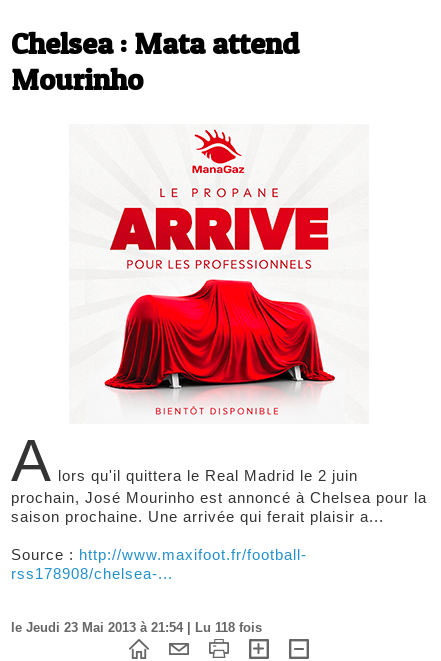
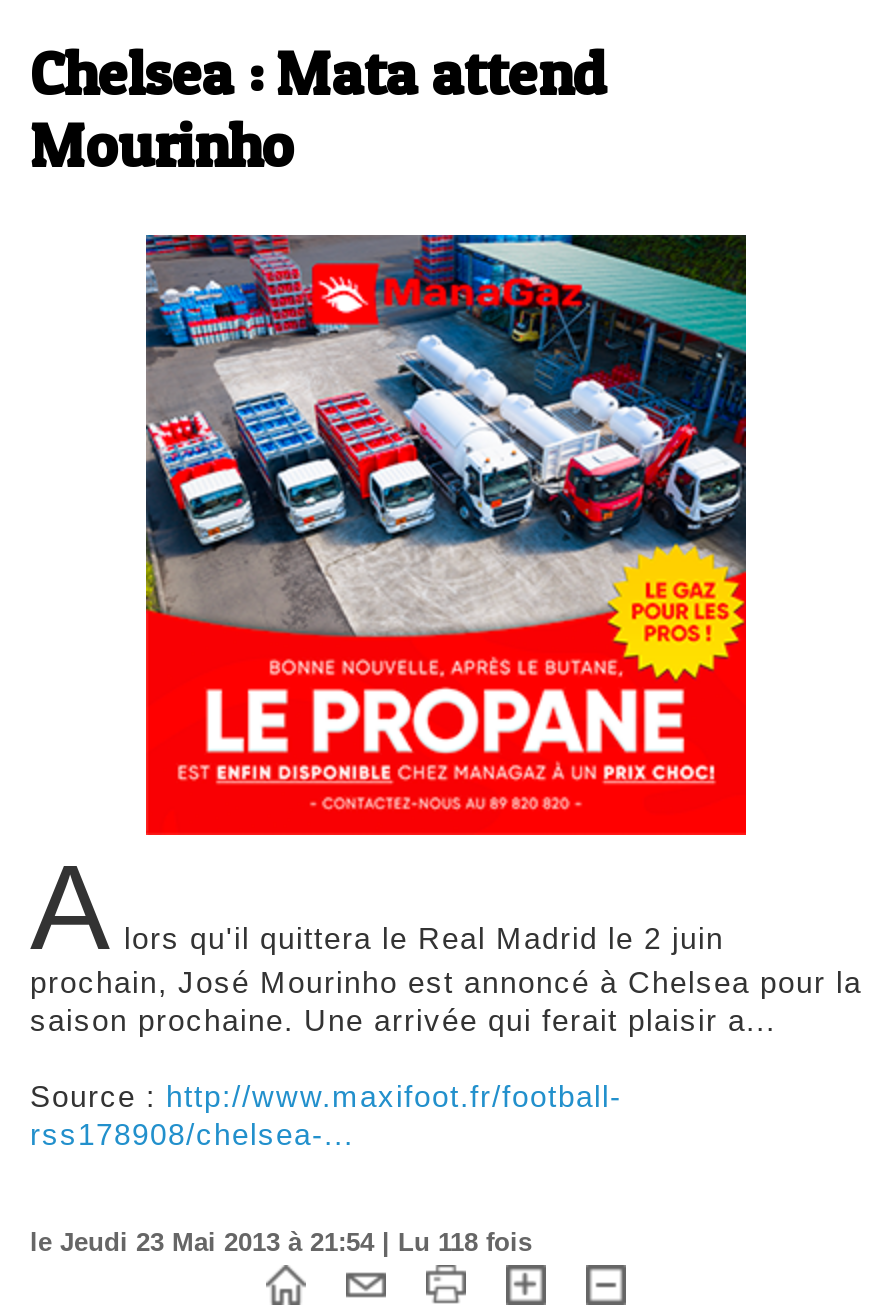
[69,124,369,424] [image] -> [144,233,748,837] [image]

